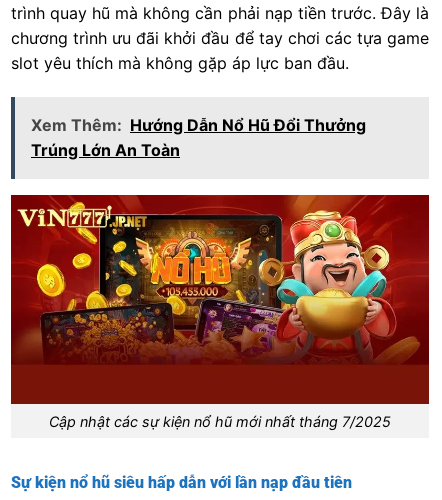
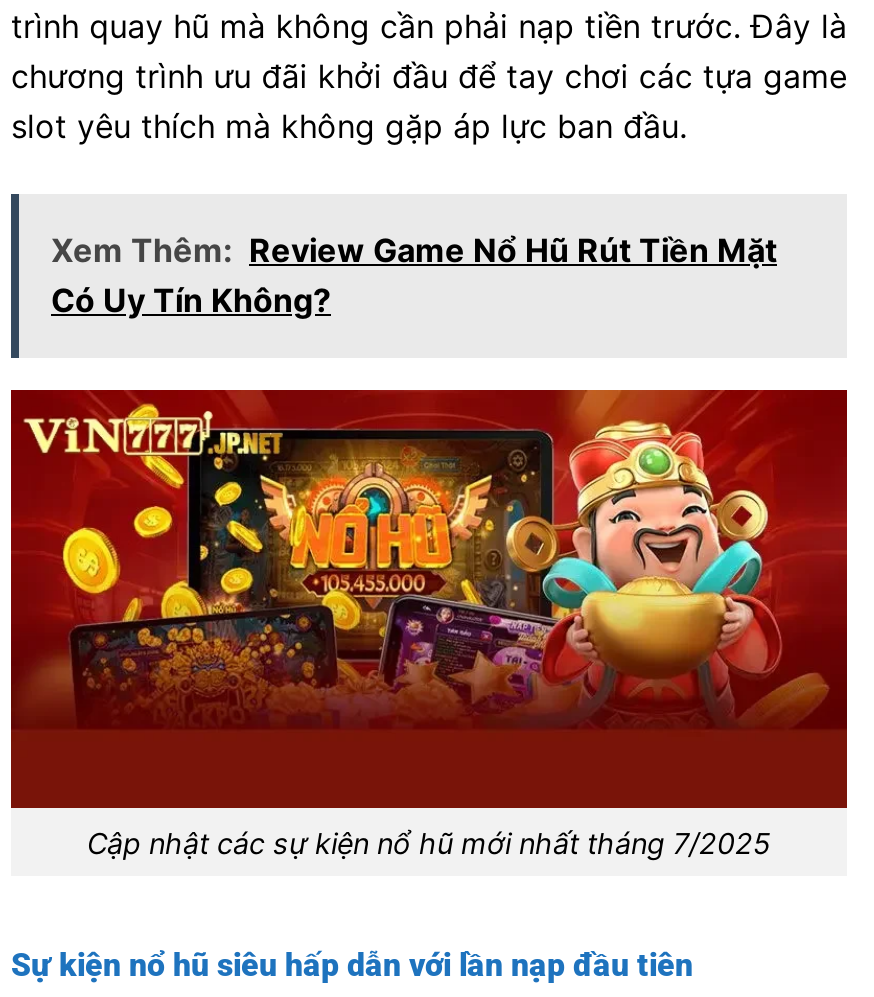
[31,115,366,160] Xem Thêm: Hướng Dẫn Nổ Hũ Đổi Thưởng | Trúng Lớn An Toàn -> [51,230,777,320] Xem Thêm: Review Game Nổ Hũ Rút Tiền Mặt | Có Uy Tín Không?

